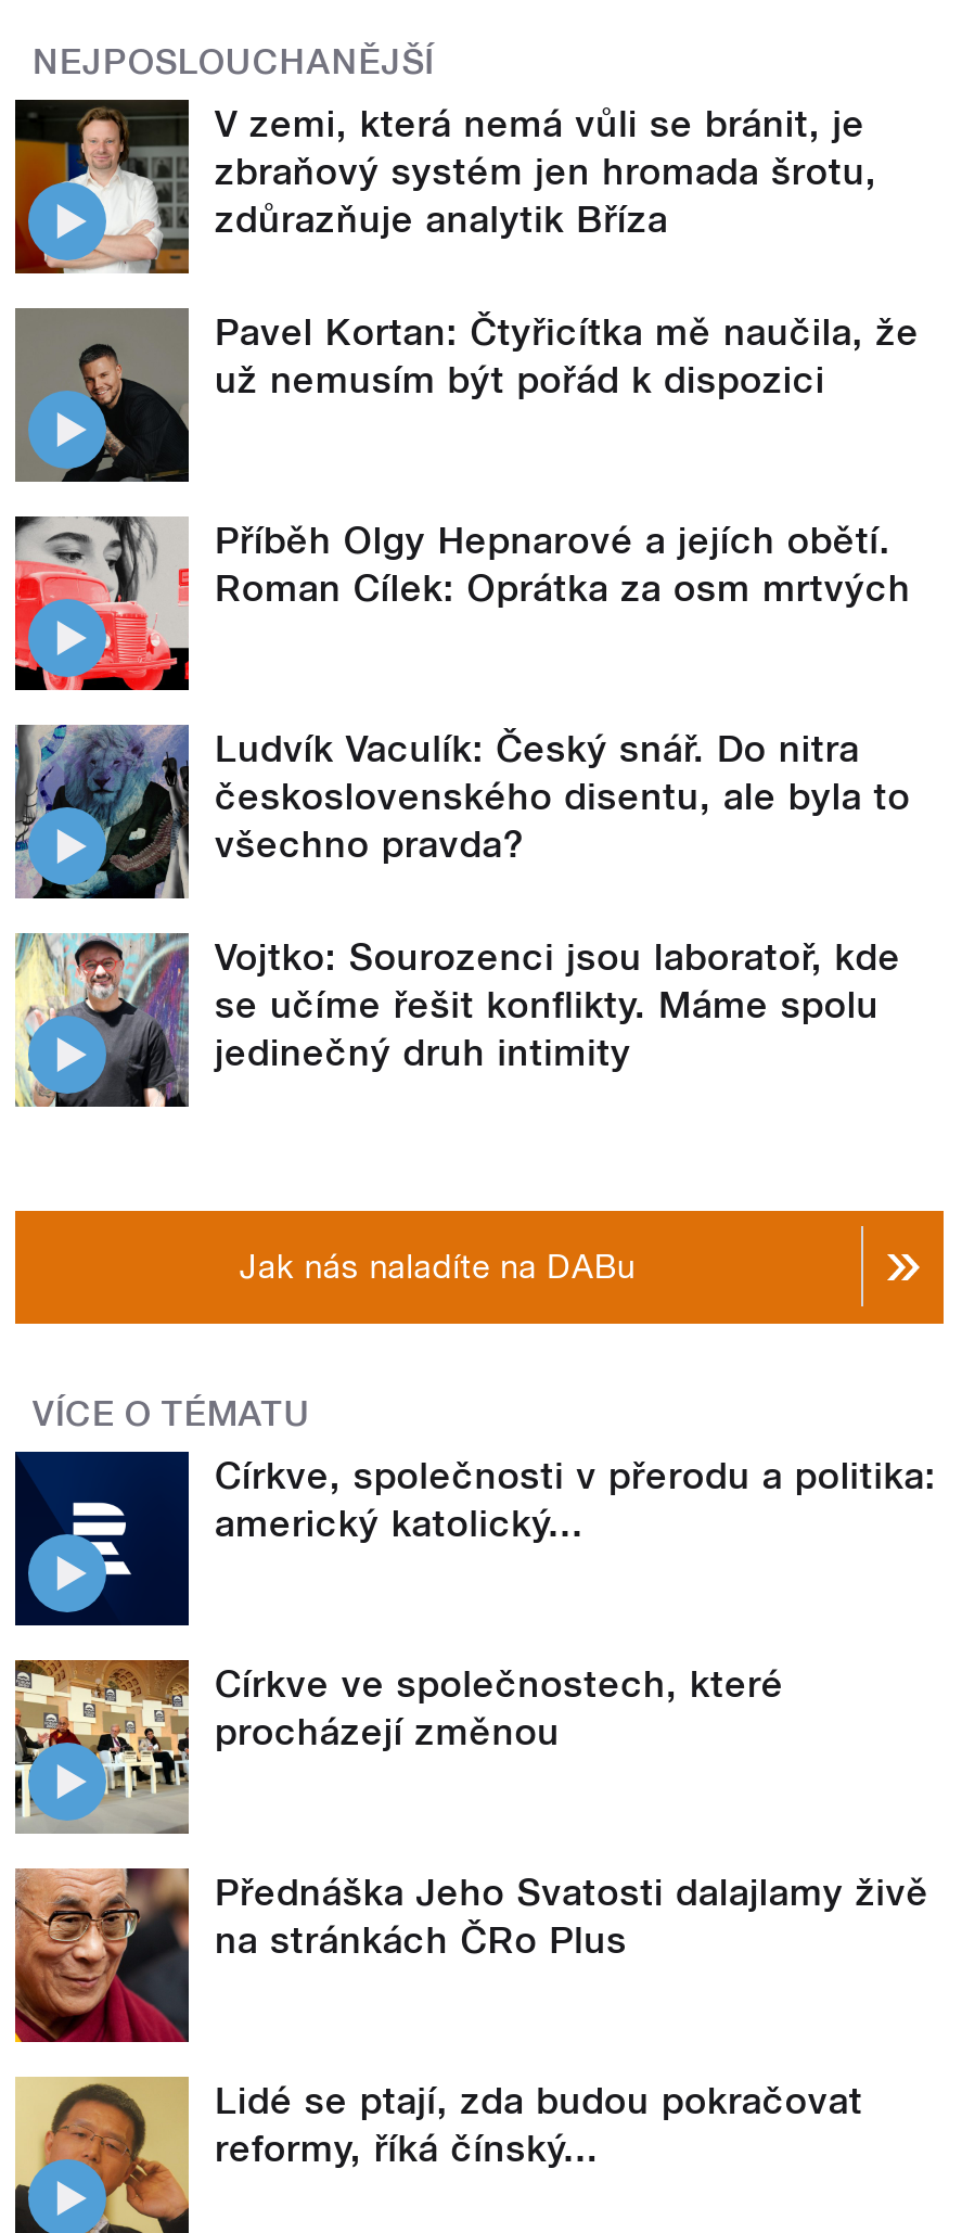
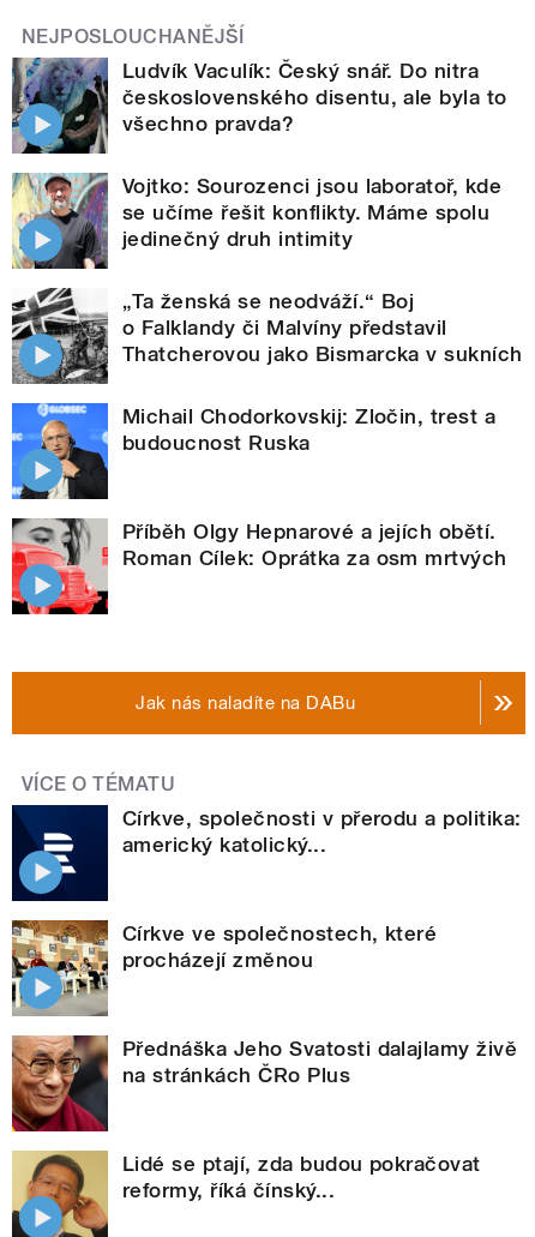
[13,98,919,401] [image] | V zemi, která nemá vůli se bránit, je | zbraňový systém jen hromada šrotu, | zdůrazňuje analytik Bříza | Pavel Kortan: Čtyřicítka mě naučila, že | už nemusím být pořád k dispozici -> none
[13,308,189,484] [image] -> none
moved [13,514,911,692] -> [11,517,507,616]: [image] | Příběh Olgy Hepnarové a jejích obětí. | Roman Cílek: Oprátka za osm mrtvých
moved [11,723,911,1074] -> [10,56,507,251]: [image] | Ludvík Vaculík: Český snář. Do nitra | československého disentu, ale byla to | všechno pravda? | Vojtko: Sourozenci jsou laboratoř, kde | se učíme řešit konflikty. Máme spolu | jedinečný druh intimity
none -> [11,288,523,455] [image] | „Ta ženská se neodváží.“ Boj | o Falklandy či Malvíny představil | Thatcherovou jako Bismarcka v sukních | Michail Chodorkovskij: Zločin, trest a | budoucnost Ruska
none -> [11,402,109,499] [image]

